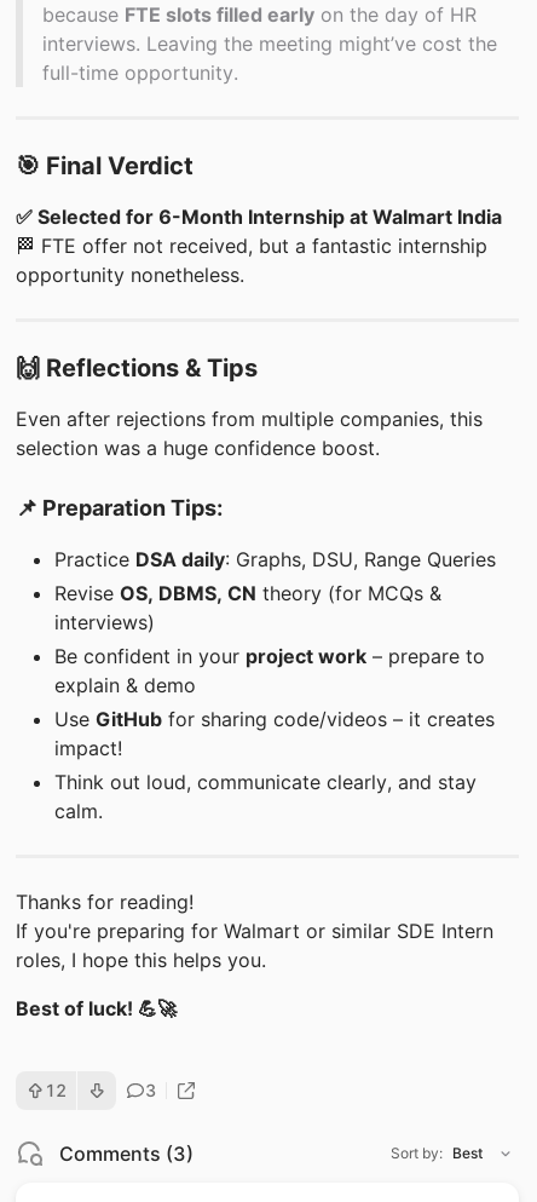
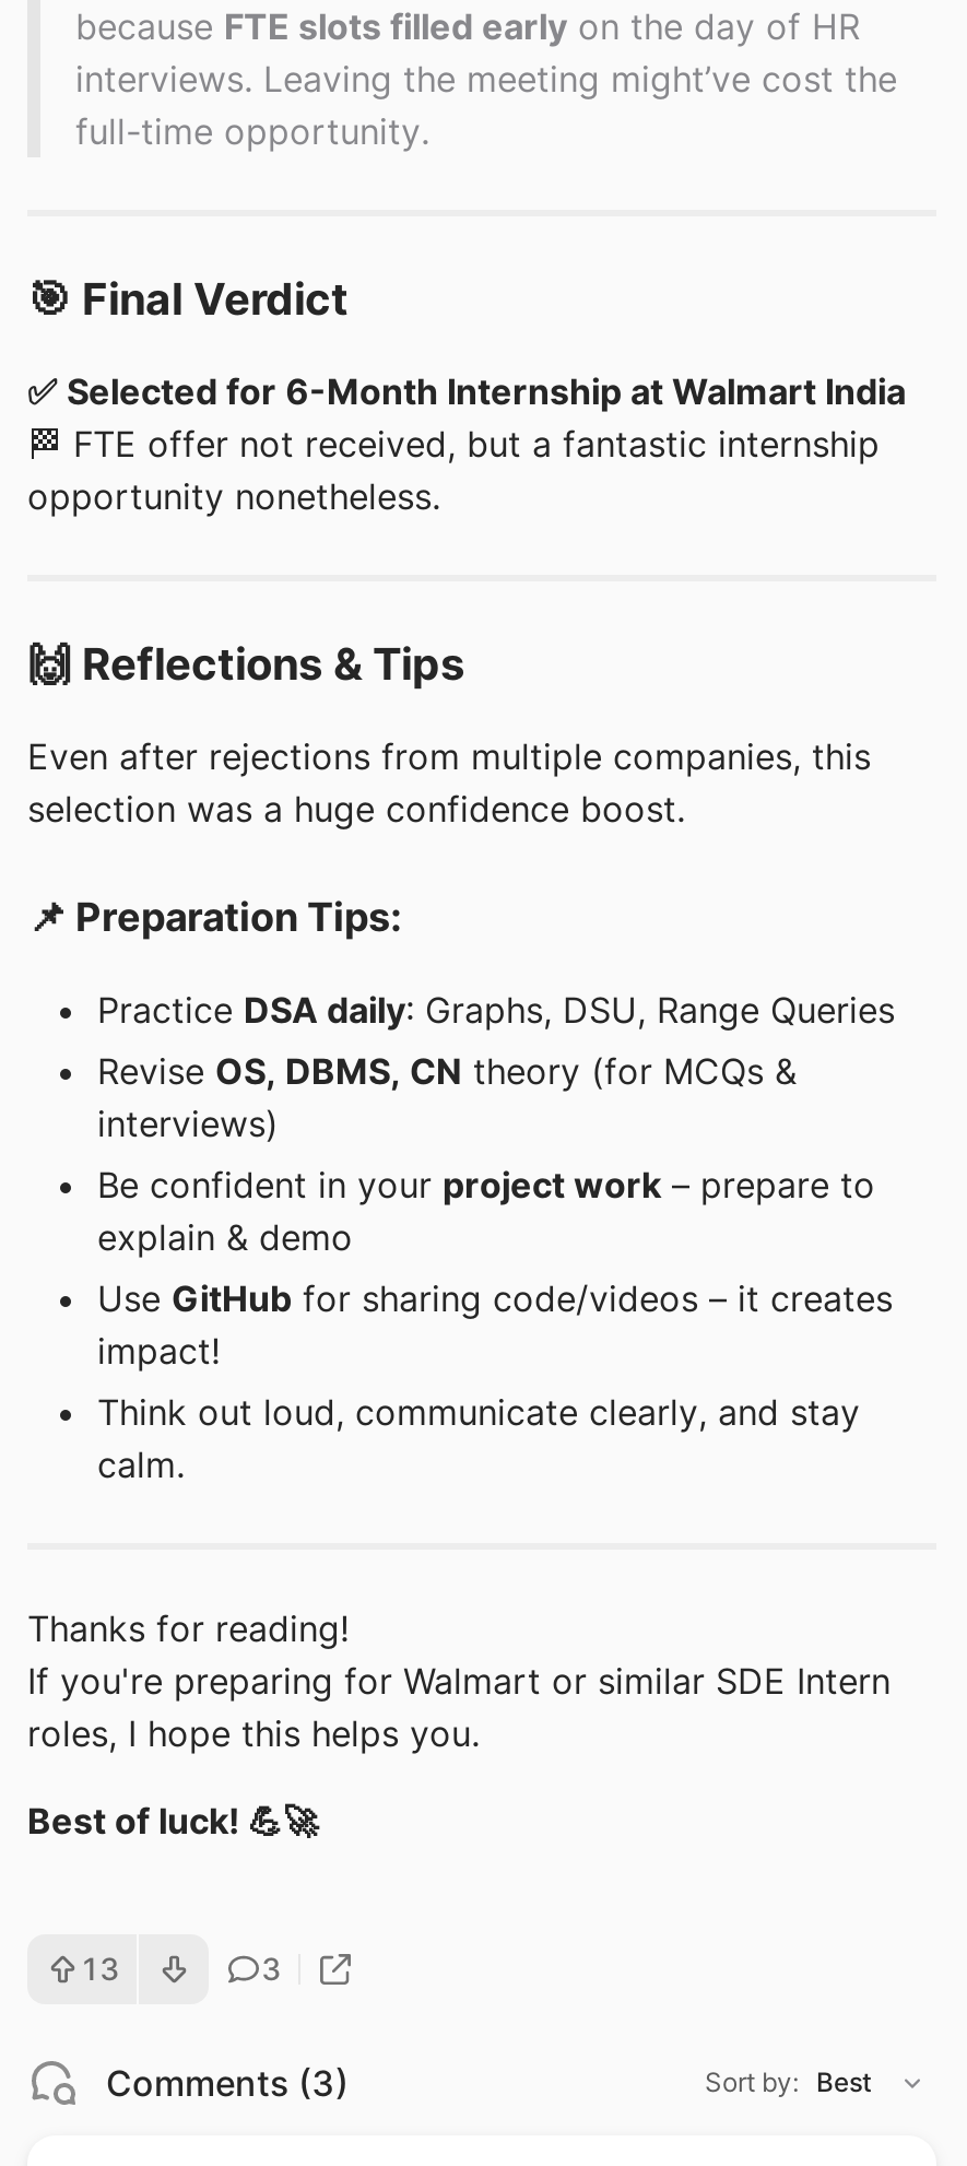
[45,1080,67,1100] 12 -> [80,1950,119,1987] 13

